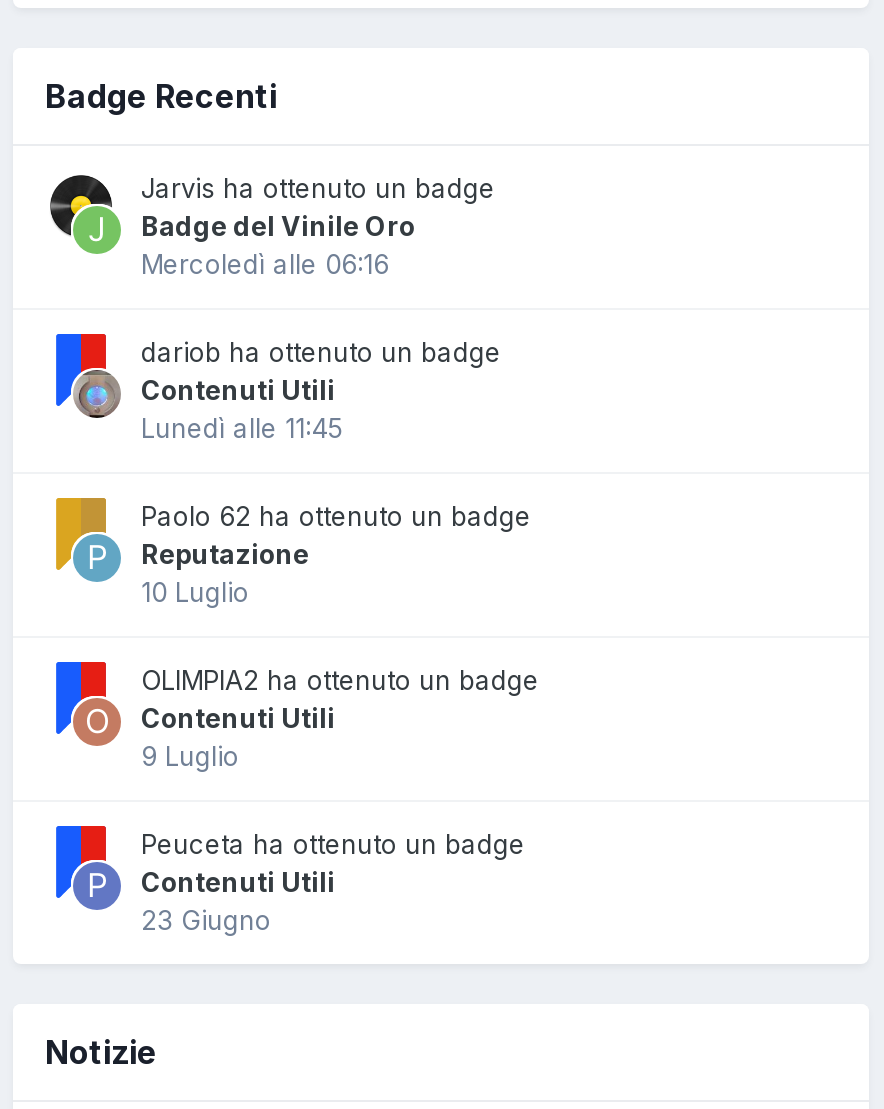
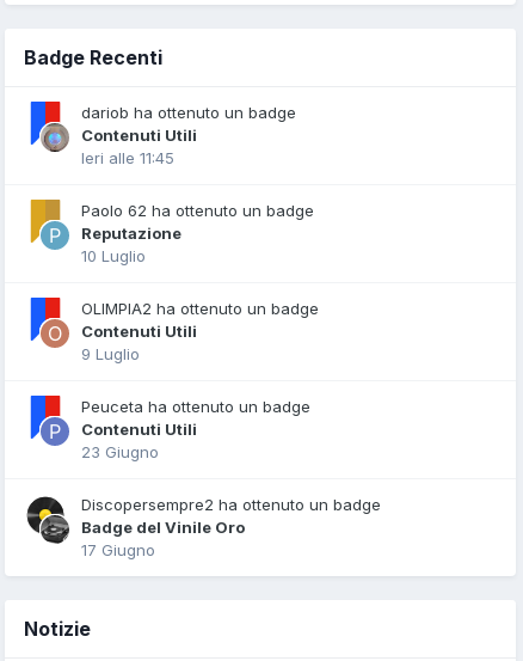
moved [49,174,415,256] -> [26,496,245,545]: [image] | Badge del Vinile Oro
[141,173,495,281] Jarvis ha ottenuto un badge | Mercoledì alle 06:16 -> none
moved [141,337,501,407] -> [81,103,296,145]: dariob ha ottenuto un badge | Contenuti Utili
[141,413,343,445] Lunedì alle 11:45 -> [81,149,174,168] Ieri alle 11:45
moved [141,501,539,937] -> [81,201,319,462]: Paolo 62 ha ottenuto un badge | Reputazione | 10 Luglio | ... | Contenuti Utili | 23 Giugno
none -> [81,495,381,560] Discopersempre2 ha ottenuto un badge | 17 Giugno

